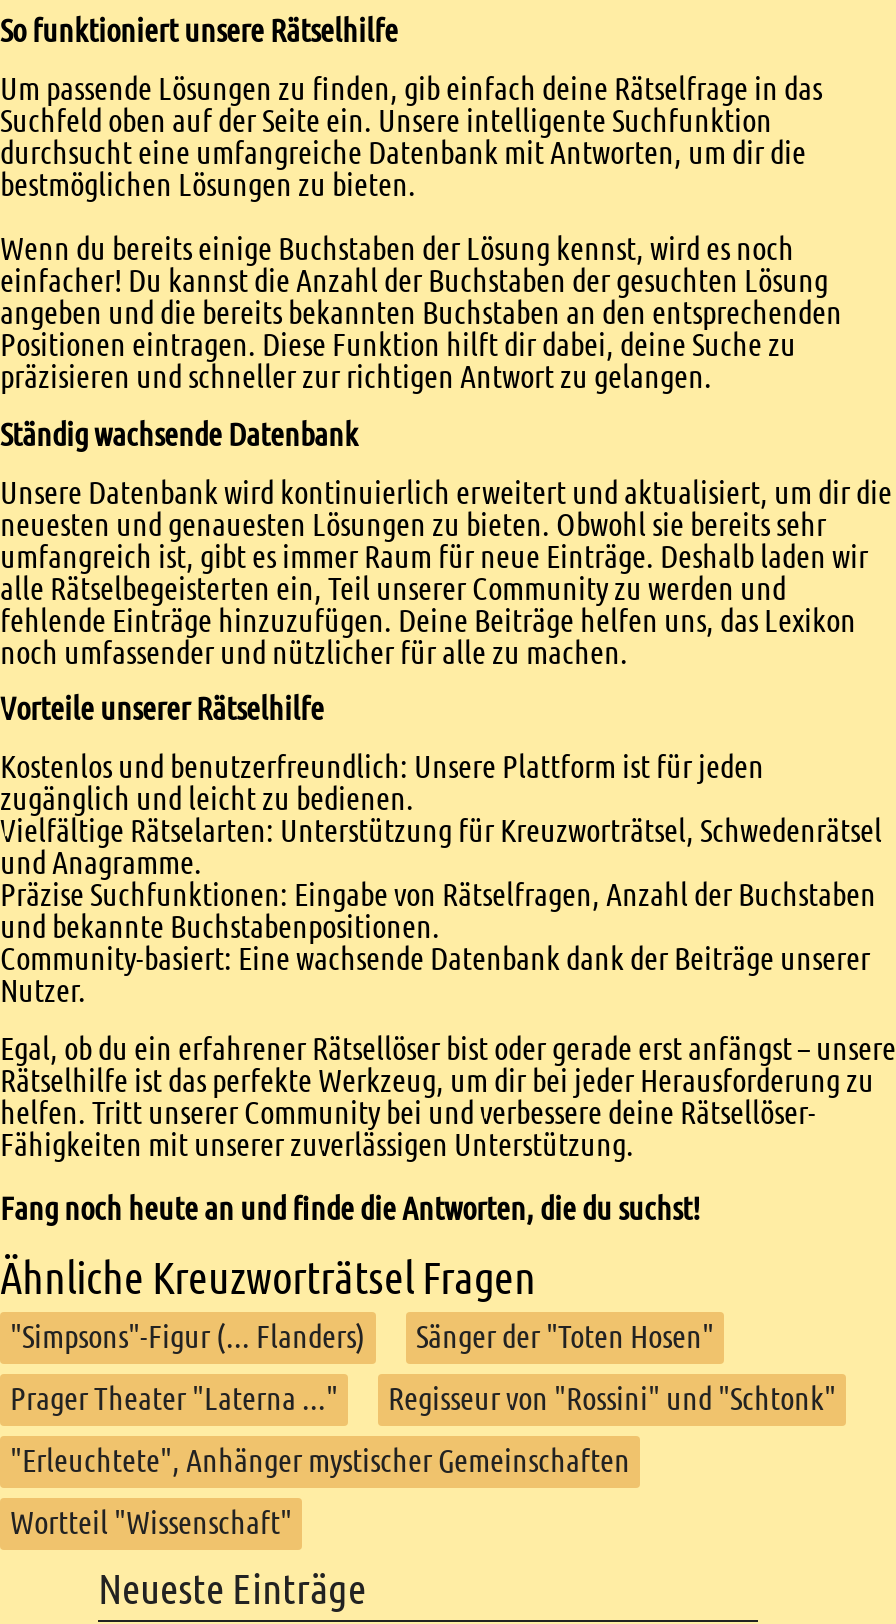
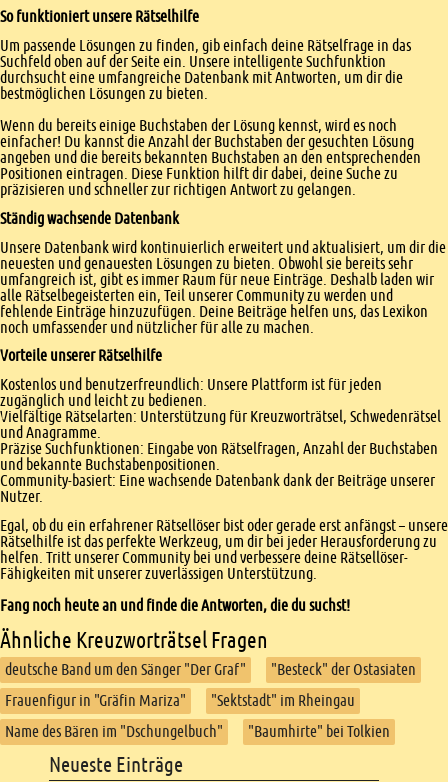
[10,1316,836,1544] "Simpsons"-Figur (... Flanders) | Sänger der "Toten Hosen" | Prager Theater "Laterna ..." | Regisseur von "Rossini" und "Schtonk" | "Erleuchtete", Anhänger mystischer Gemeinschaften | Wortteil "Wissenschaft" -> [5,659,416,742] deutsche Band um den Sänger "Der Graf" | "Besteck" der Ostasiaten | Frauenfigur in "Gräfin Mariza" | "Sektstadt" im Rheingau | Name des Bären im "Dschungelbuch" | "Baumhirte" bei Tolkien

